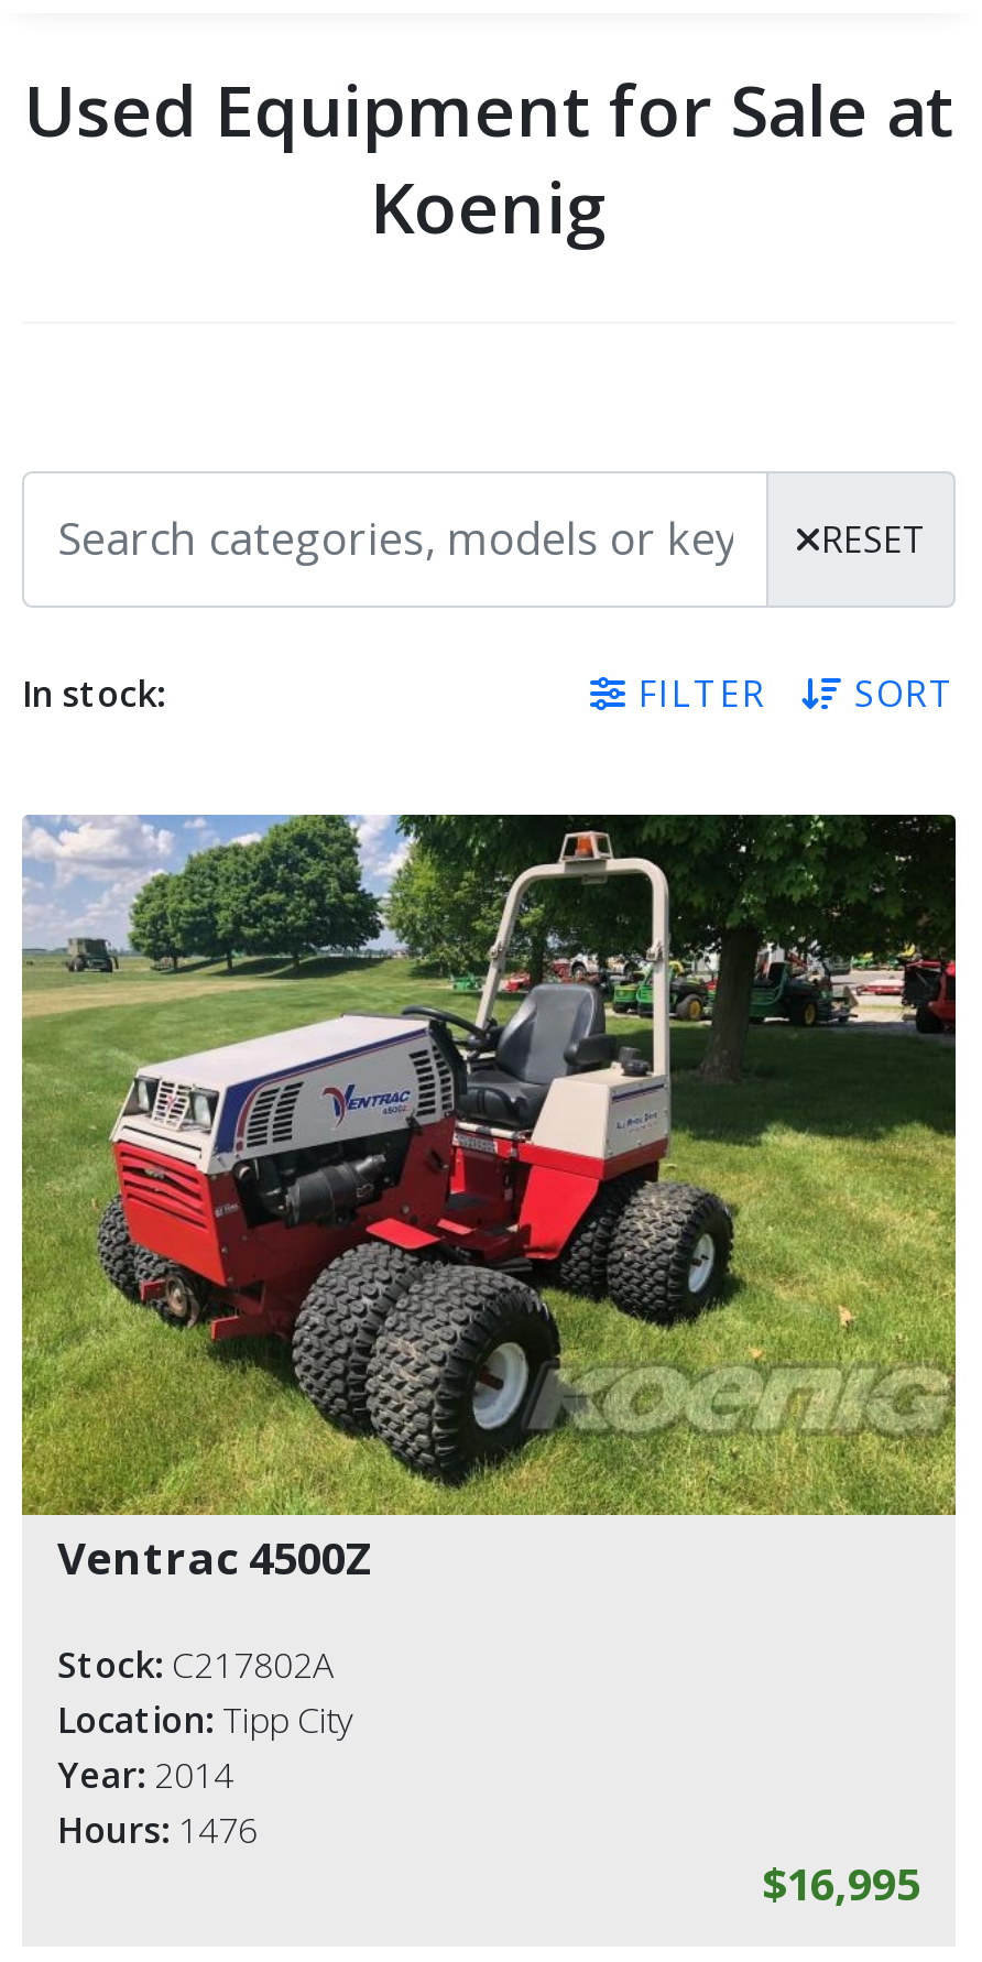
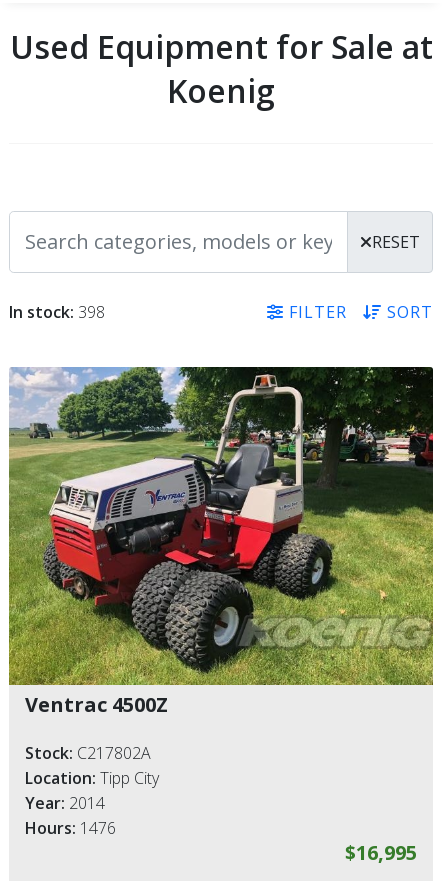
[22,669,165,718] In stock: -> [9,301,105,323] In stock: 398

